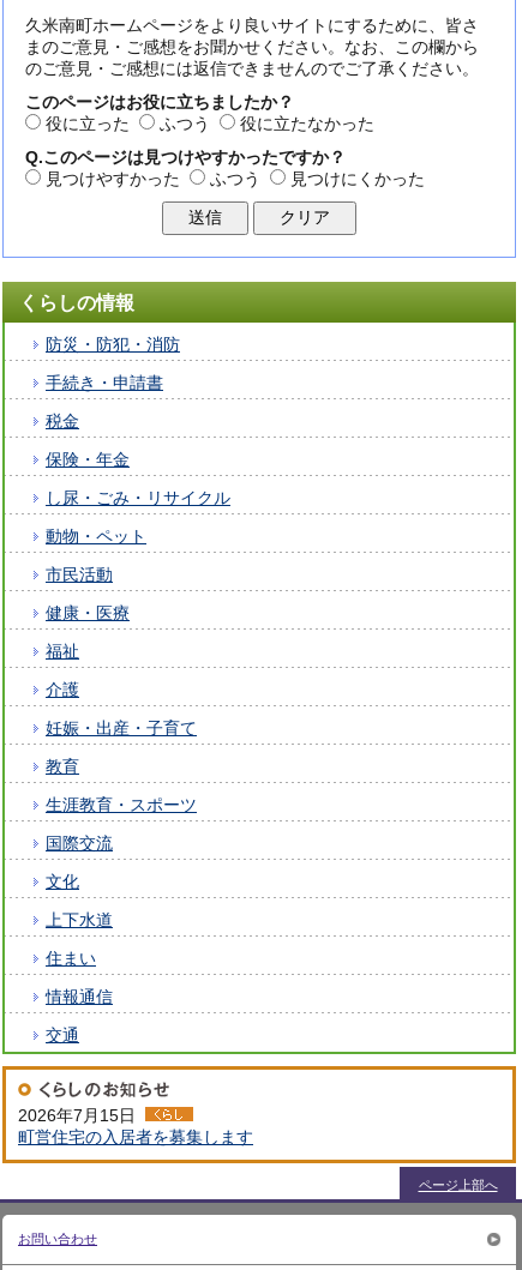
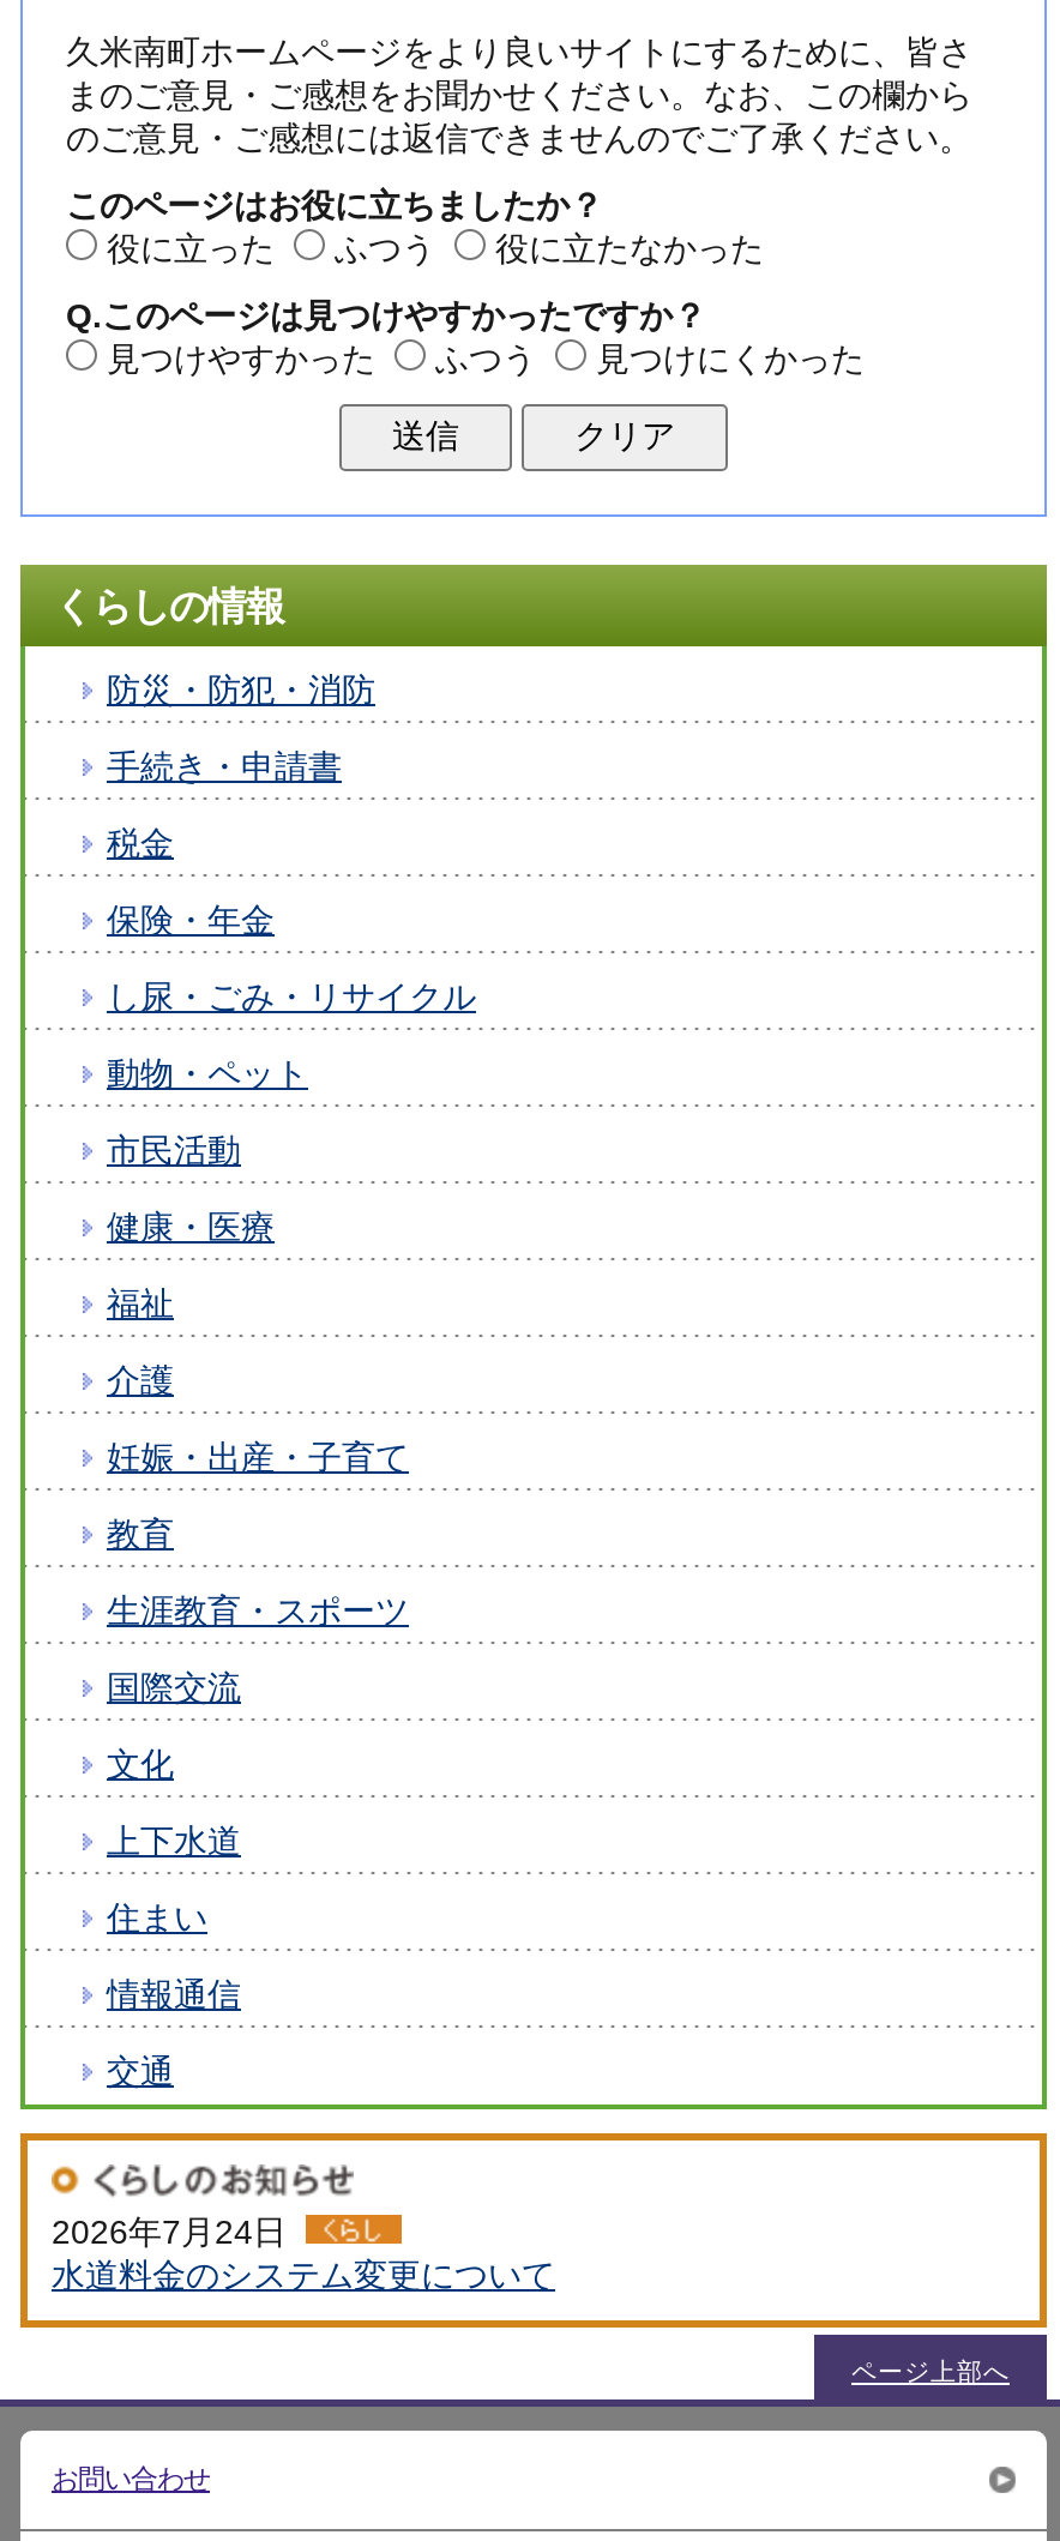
[18,1105,253,1146] 2026年7月15日 | 町営住宅の入居者を募集します -> [52,2212,555,2293] 2026年7月24日 | 水道料金のシステム変更について

